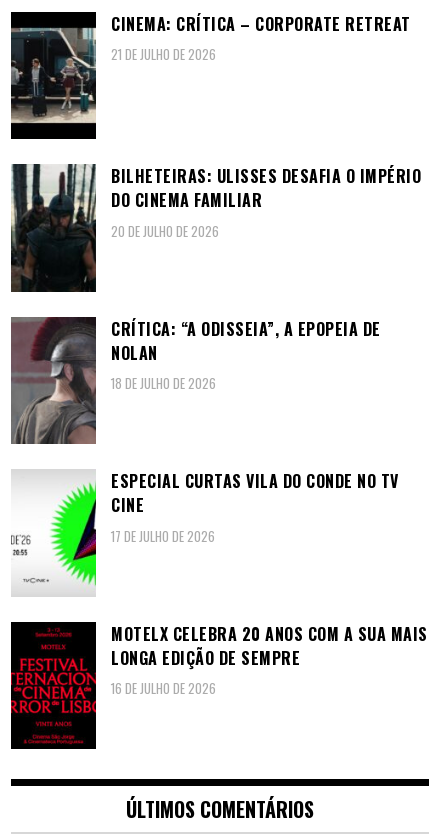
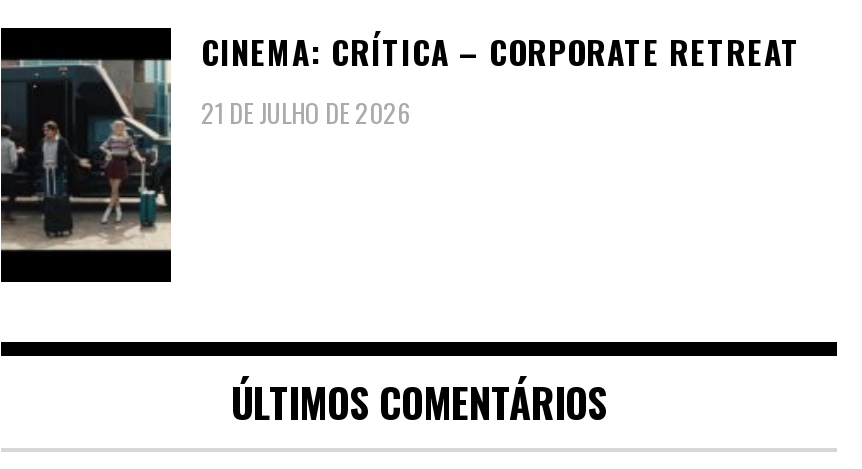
[10,163,421,293] [image] | BILHETEIRAS: ULISSES DESAFIA O IMPÉRIO | DO CINEMA FAMILIAR | 20 DE JULHO DE 2026 -> none
[10,316,380,445] [image] | CRÍTICA: “A ODISSEIA”, A EPOPEIA DE | NOLAN | 18 DE JULHO DE 2026 -> none
[10,469,398,596] [image] | ESPECIAL CURTAS VILA DO CONDE NO TV | CINE | 17 DE JULHO DE 2026 -> none
[10,622,427,745] [image] | MOTELX CELEBRA 20 ANOS COM A SUA MAIS | LONGA EDIÇÃO DE SEMPRE | 16 DE JULHO DE 2026 -> none

